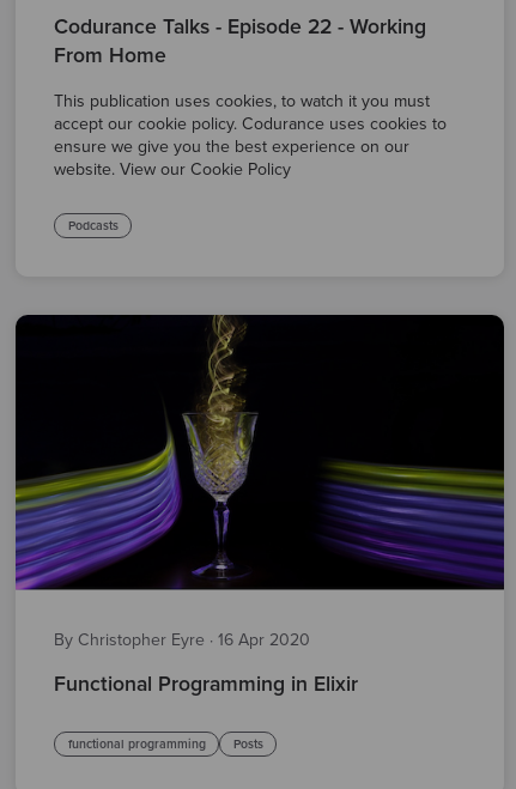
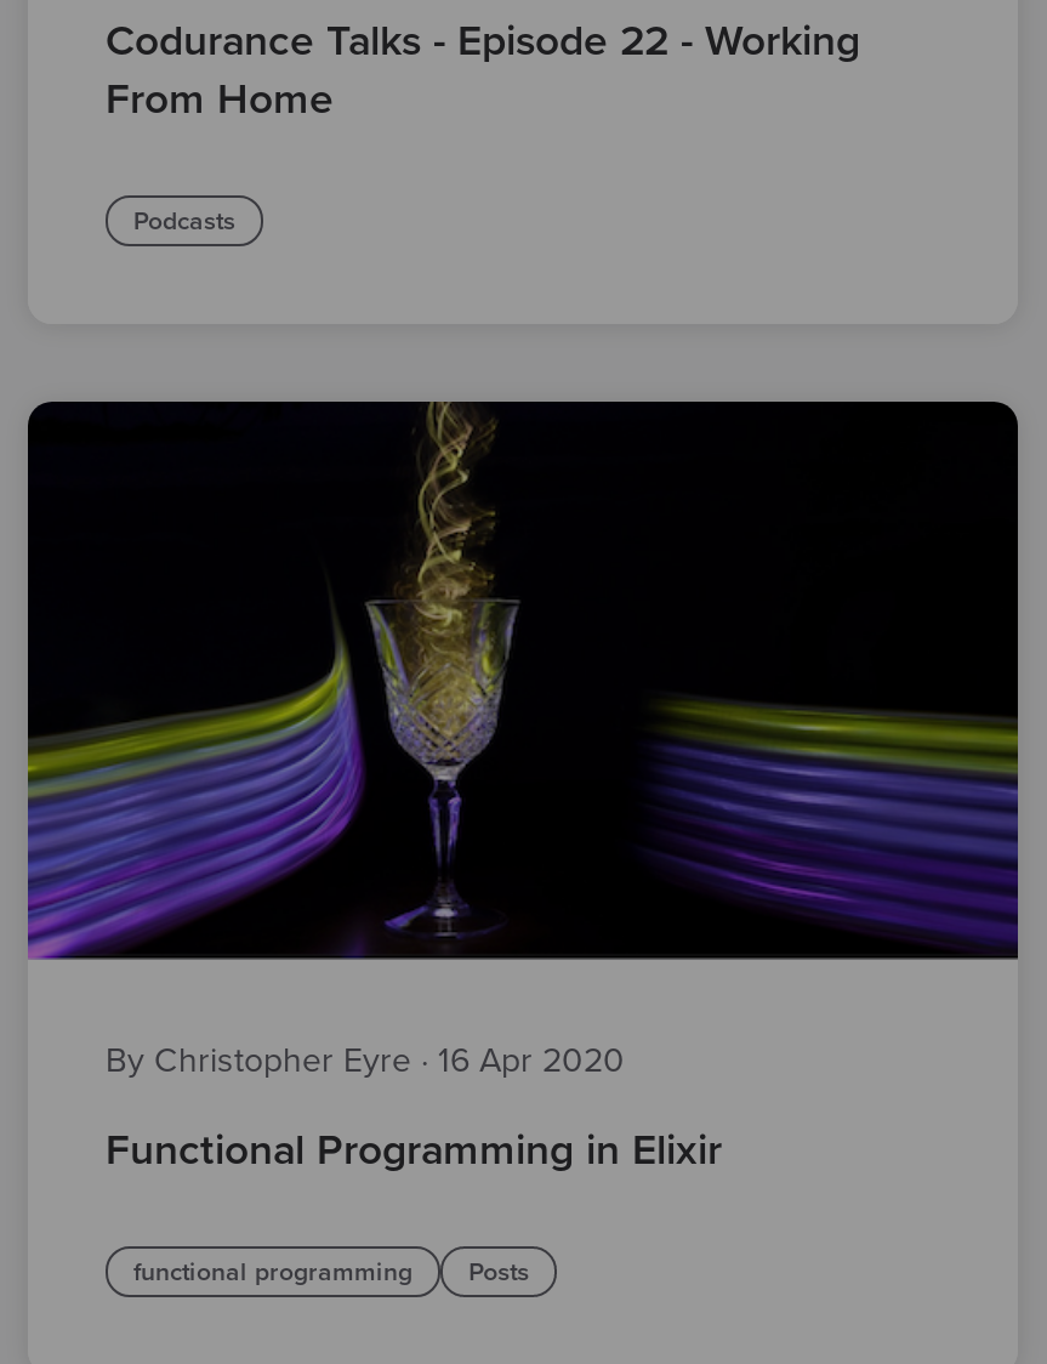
[54,91,447,179] This publication uses cookies, to watch it you must | accept our cookie policy. Codurance uses cookies to | ensure we give you the best experience on our | website. View our Cookie Policy -> none

